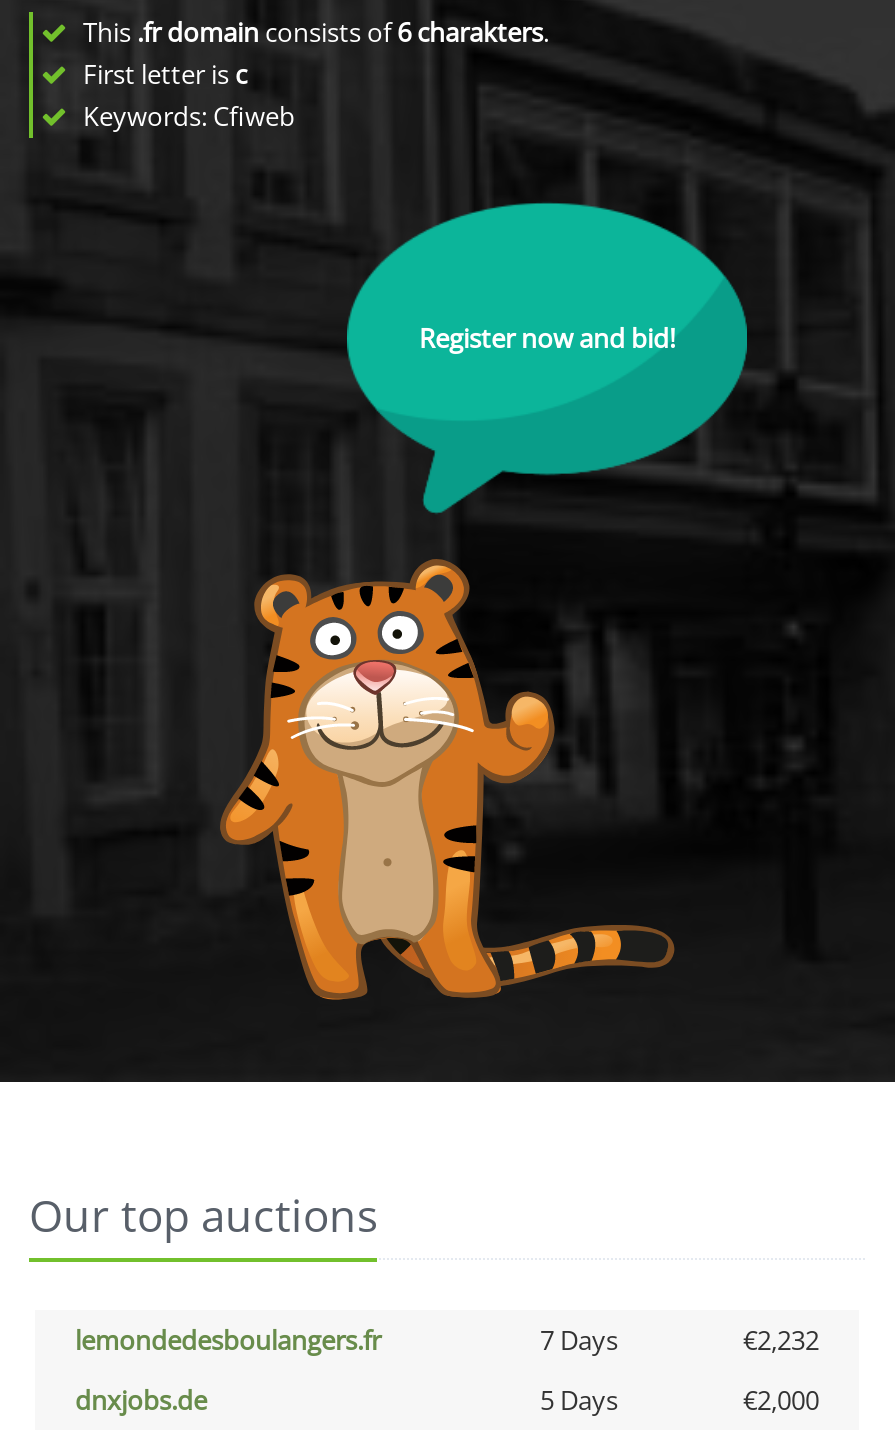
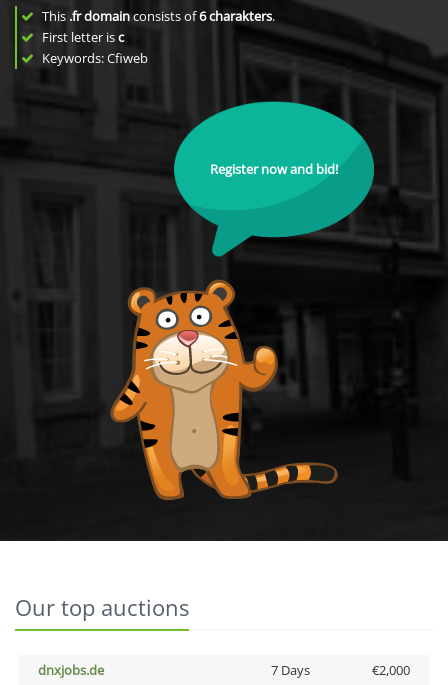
[75,1322,819,1358] lemondedesboulangers.fr | 7 Days | €2,232 -> none
[540,1382,618,1418] 5 Days -> [270,661,309,679] 7 Days

